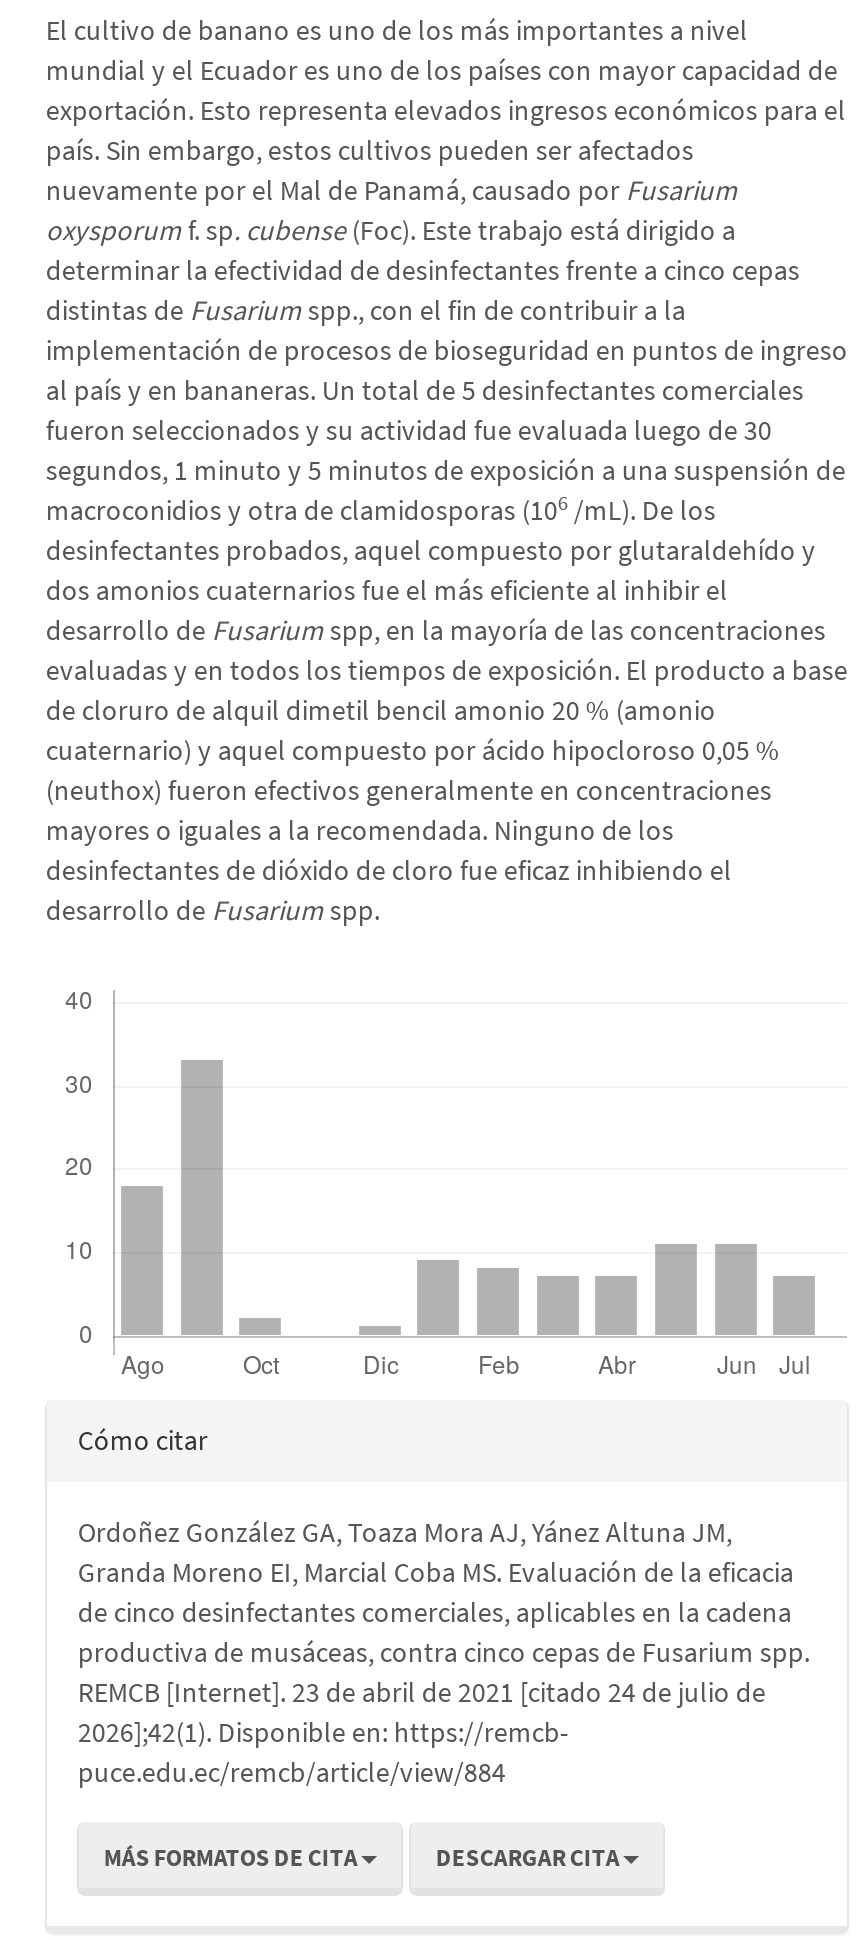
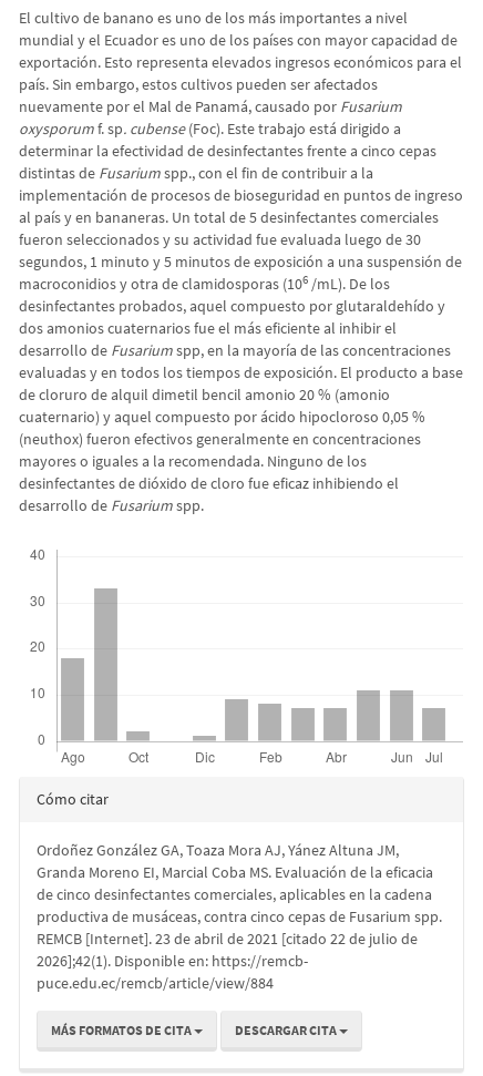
[78,1674,766,1710] REMCB [Internet]. 23 de abril de 2021 [citado 24 de julio de -> [37,929,418,949] REMCB [Internet]. 23 de abril de 2021 [citado 22 de julio de

